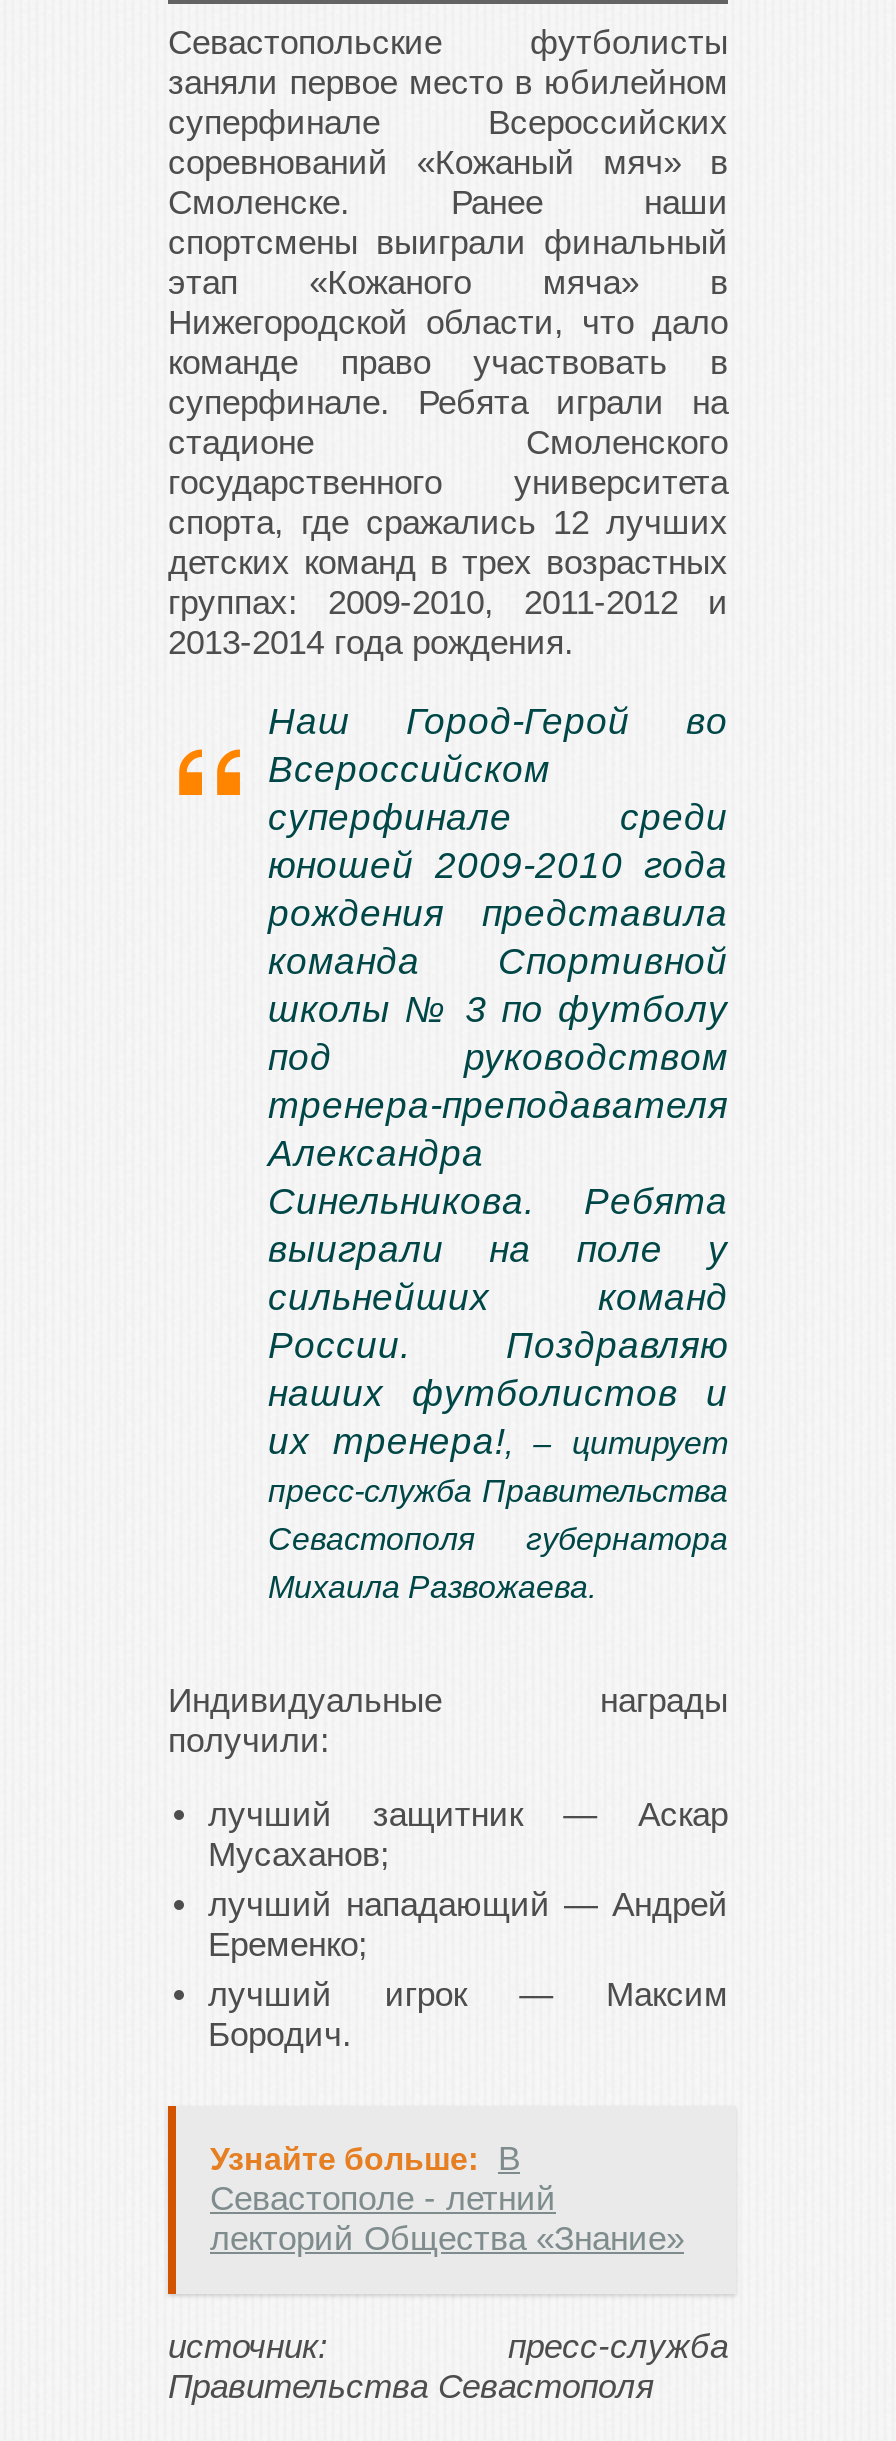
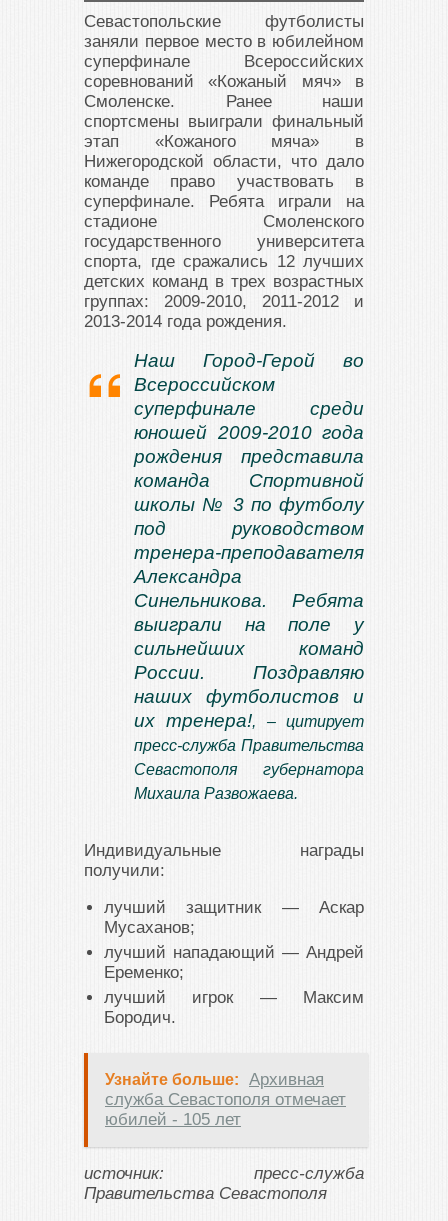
[210,2140,684,2258] Узнайте больше: В | Севастополе - летний | лекторий Общества «Знание» -> [105,1070,346,1129] Узнайте больше: Архивная | служба Севастополя отмечает | юбилей - 105 лет

